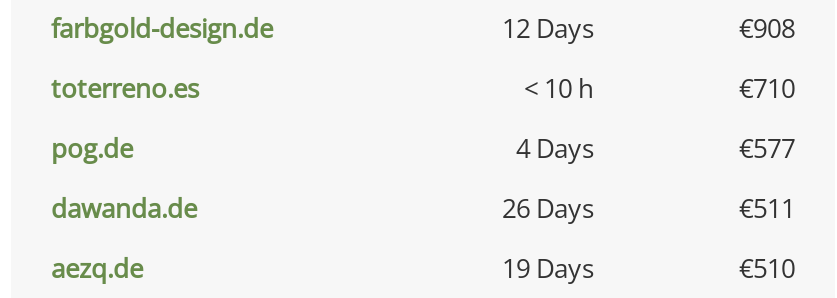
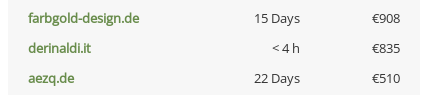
[502,10,594,46] 12 Days -> [253,9,299,27] 15 Days
[51,70,795,226] toterreno.es | < 10 h | €710 | pog.de | 4 Days | €577 | dawanda.de | 26 Days | €511 -> [28,39,400,57] derinaldi.it | < 4 h | €835
[502,250,594,286] 19 Days -> [253,69,299,87] 22 Days

